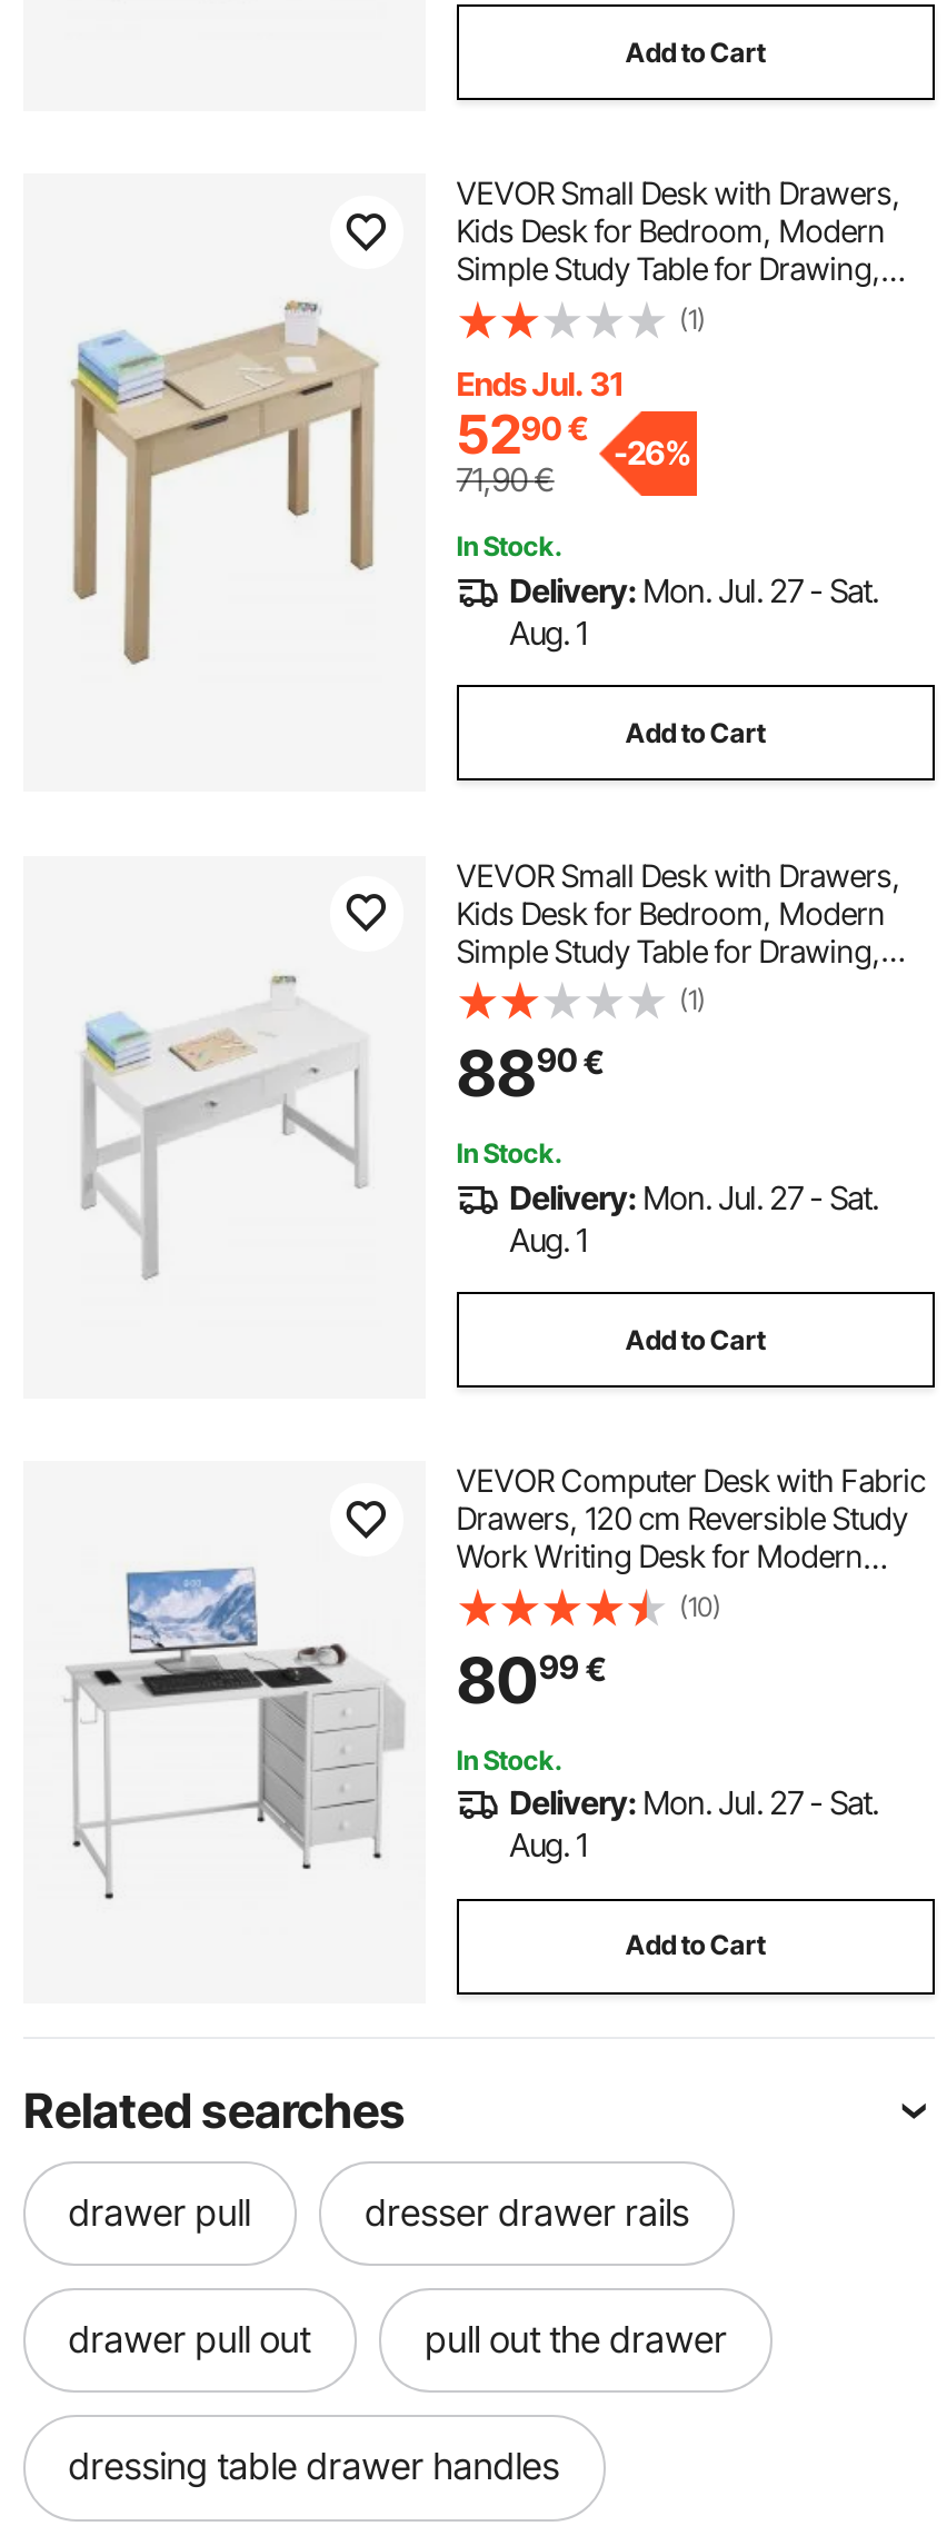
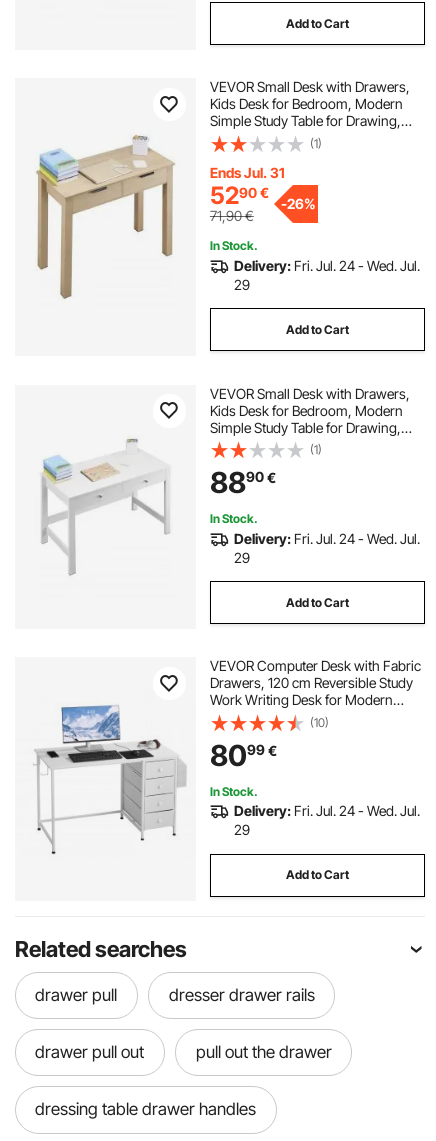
[510,571,879,651] Delivery: Mon. Jul. 27 - Sat. | Aug. 1 -> [234,257,420,293] Delivery: Fri. Jul. 24 - Wed. Jul. | 29
[510,1177,879,1257] Delivery: Mon. Jul. 27 - Sat. | Aug. 1 -> [234,529,420,565] Delivery: Fri. Jul. 24 - Wed. Jul. | 29
[510,1784,879,1864] Delivery: Mon. Jul. 27 - Sat. | Aug. 1 -> [234,802,420,838] Delivery: Fri. Jul. 24 - Wed. Jul. | 29

